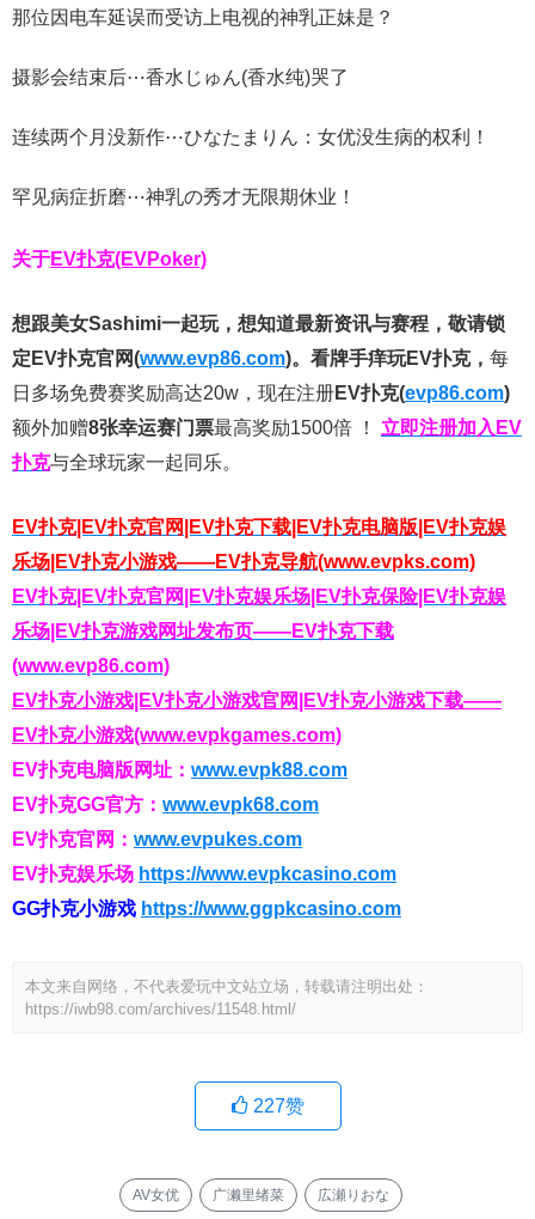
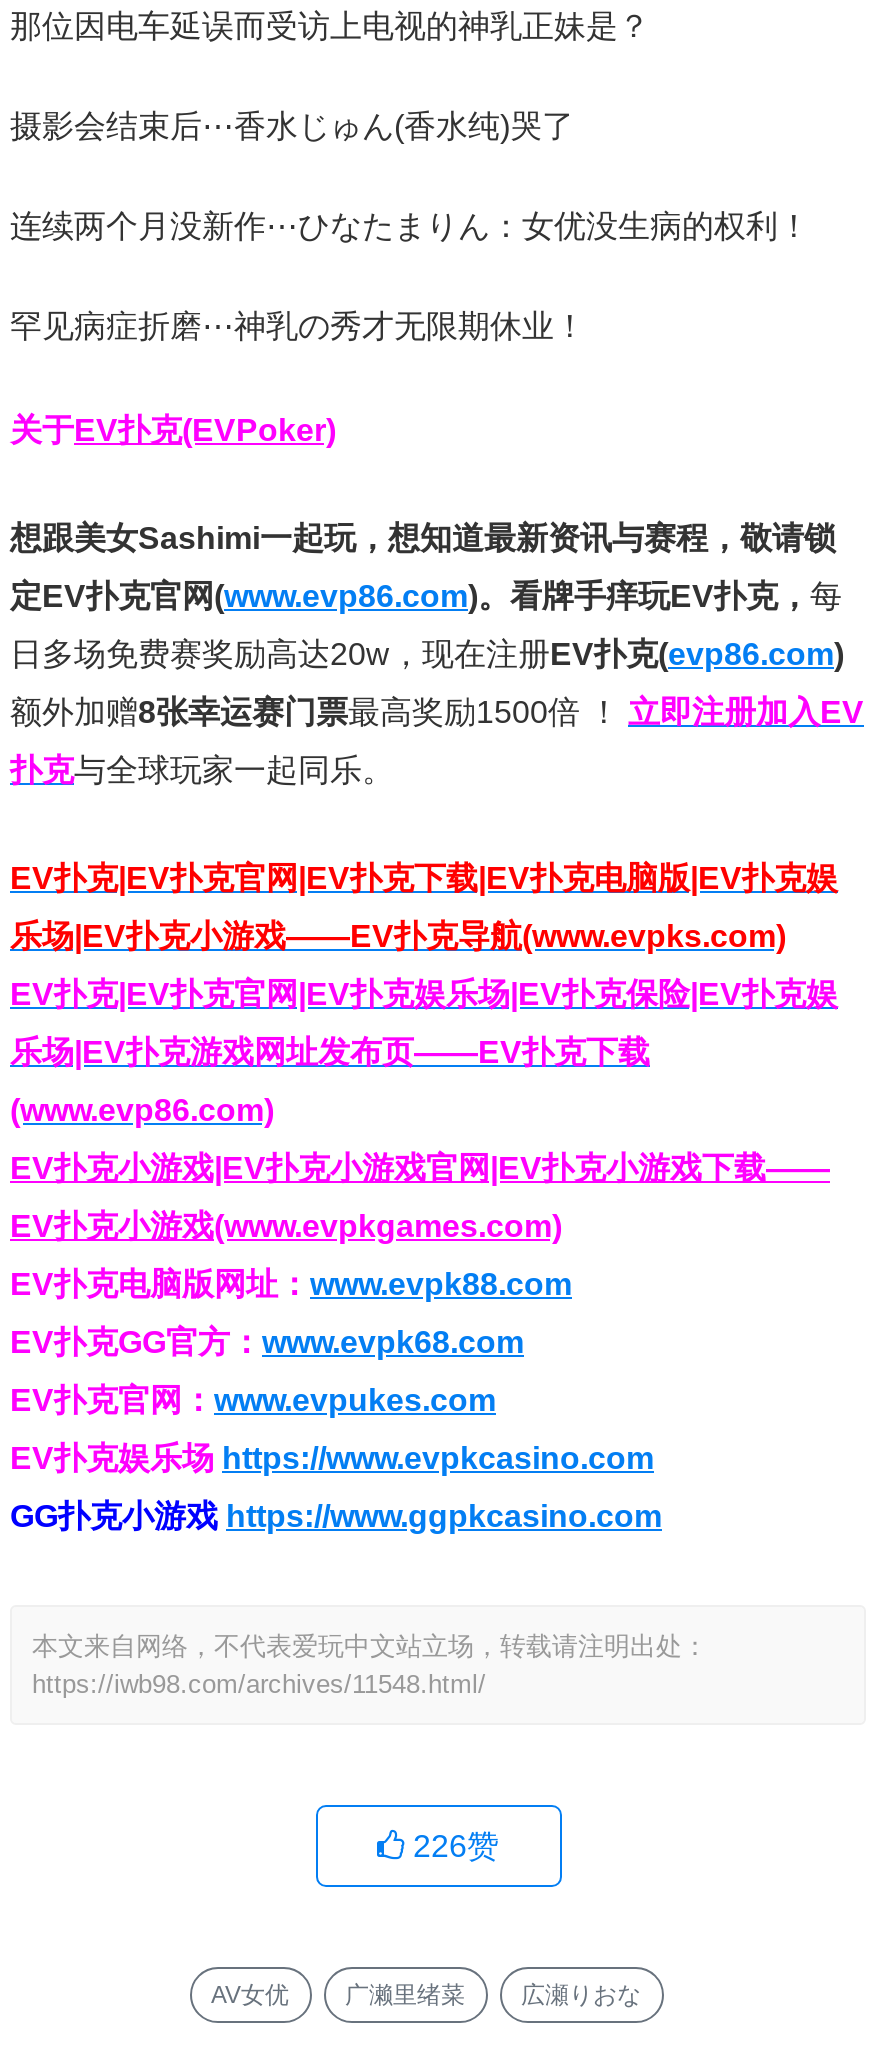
[248,1096,304,1116] 227赞 -> [405,1829,499,1863] 226赞

